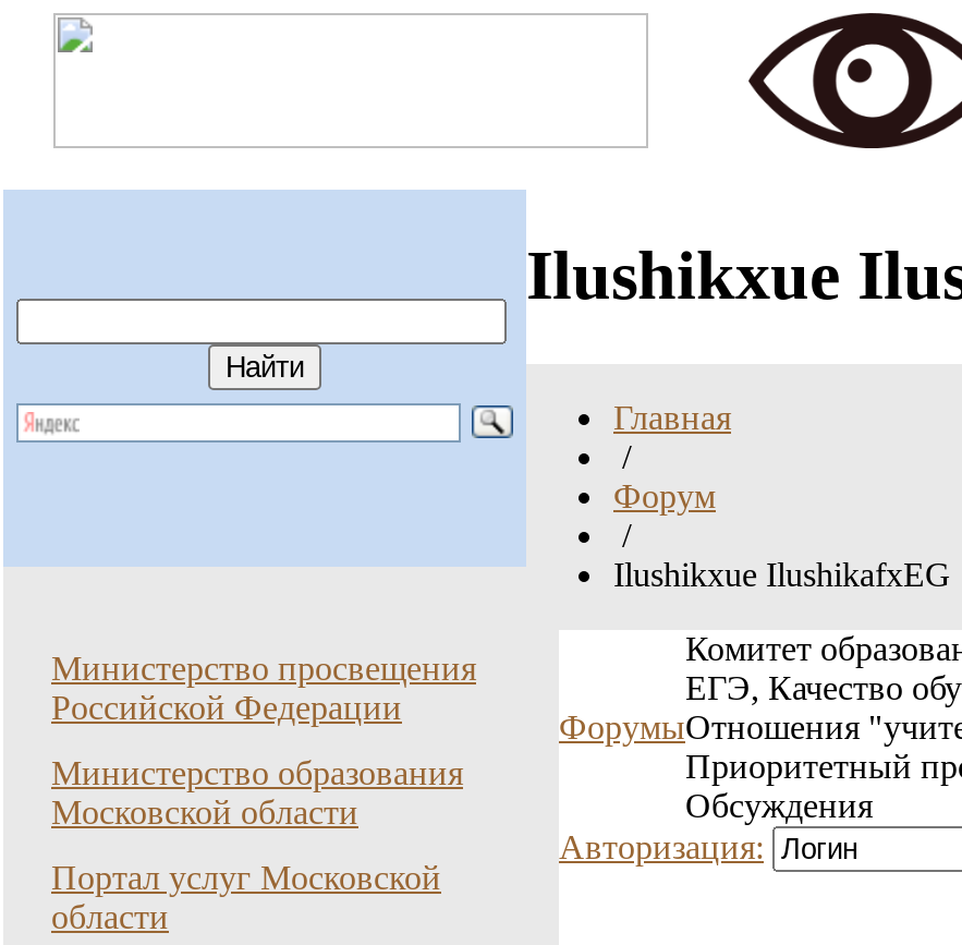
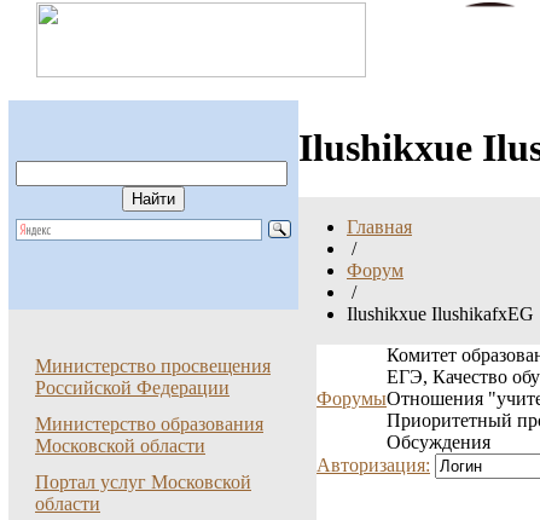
[746,17,955,150] [image] -> none

